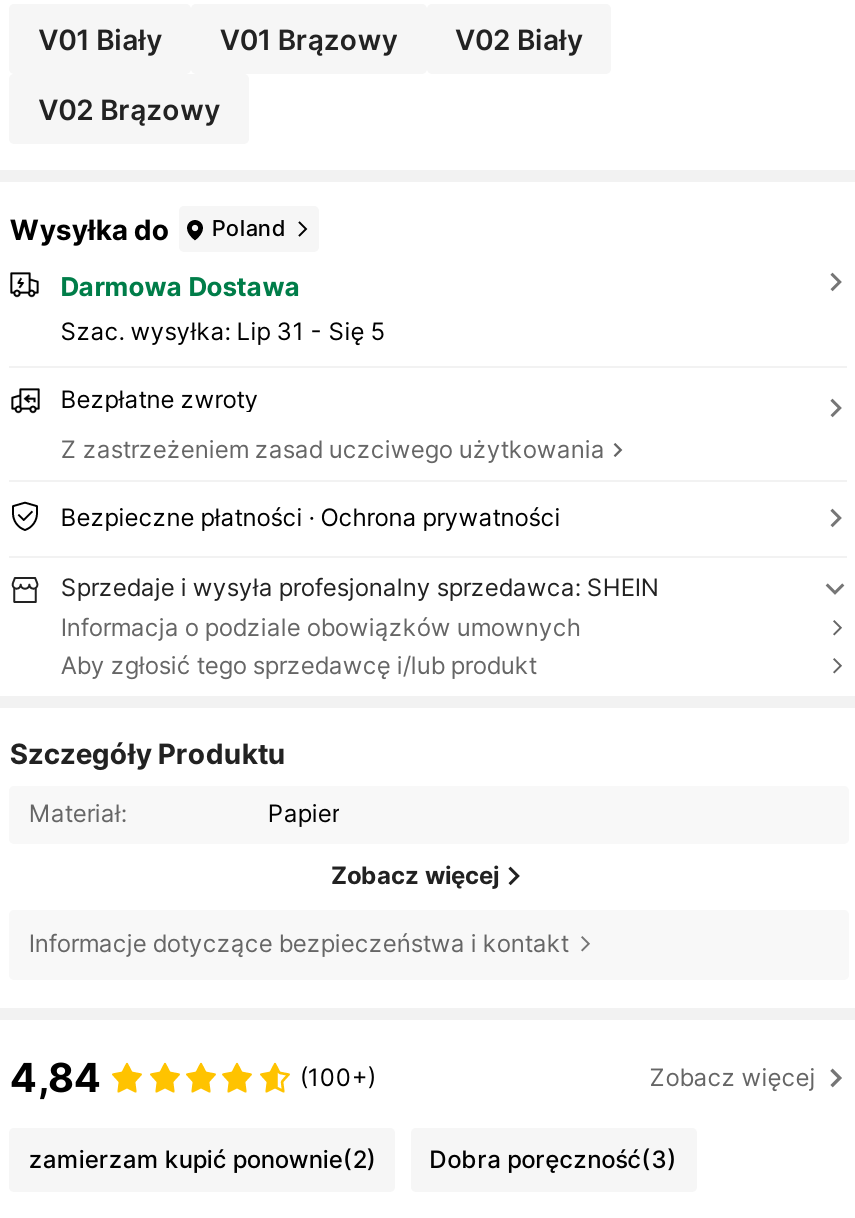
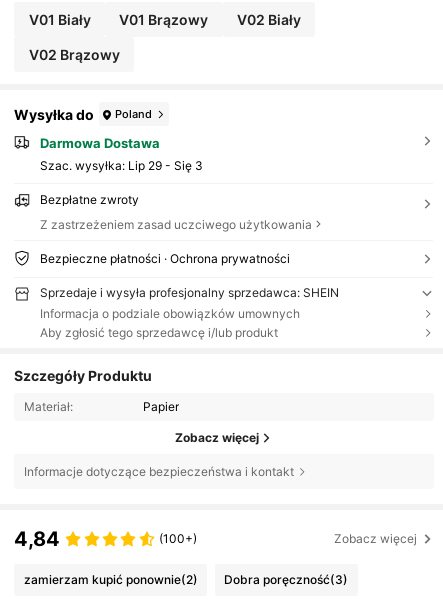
[60,316,384,346] Szac. wysyłka: Lip 31 - Się 5 -> [40,158,203,173] Szac. wysyłka: Lip 29 - Się 3

